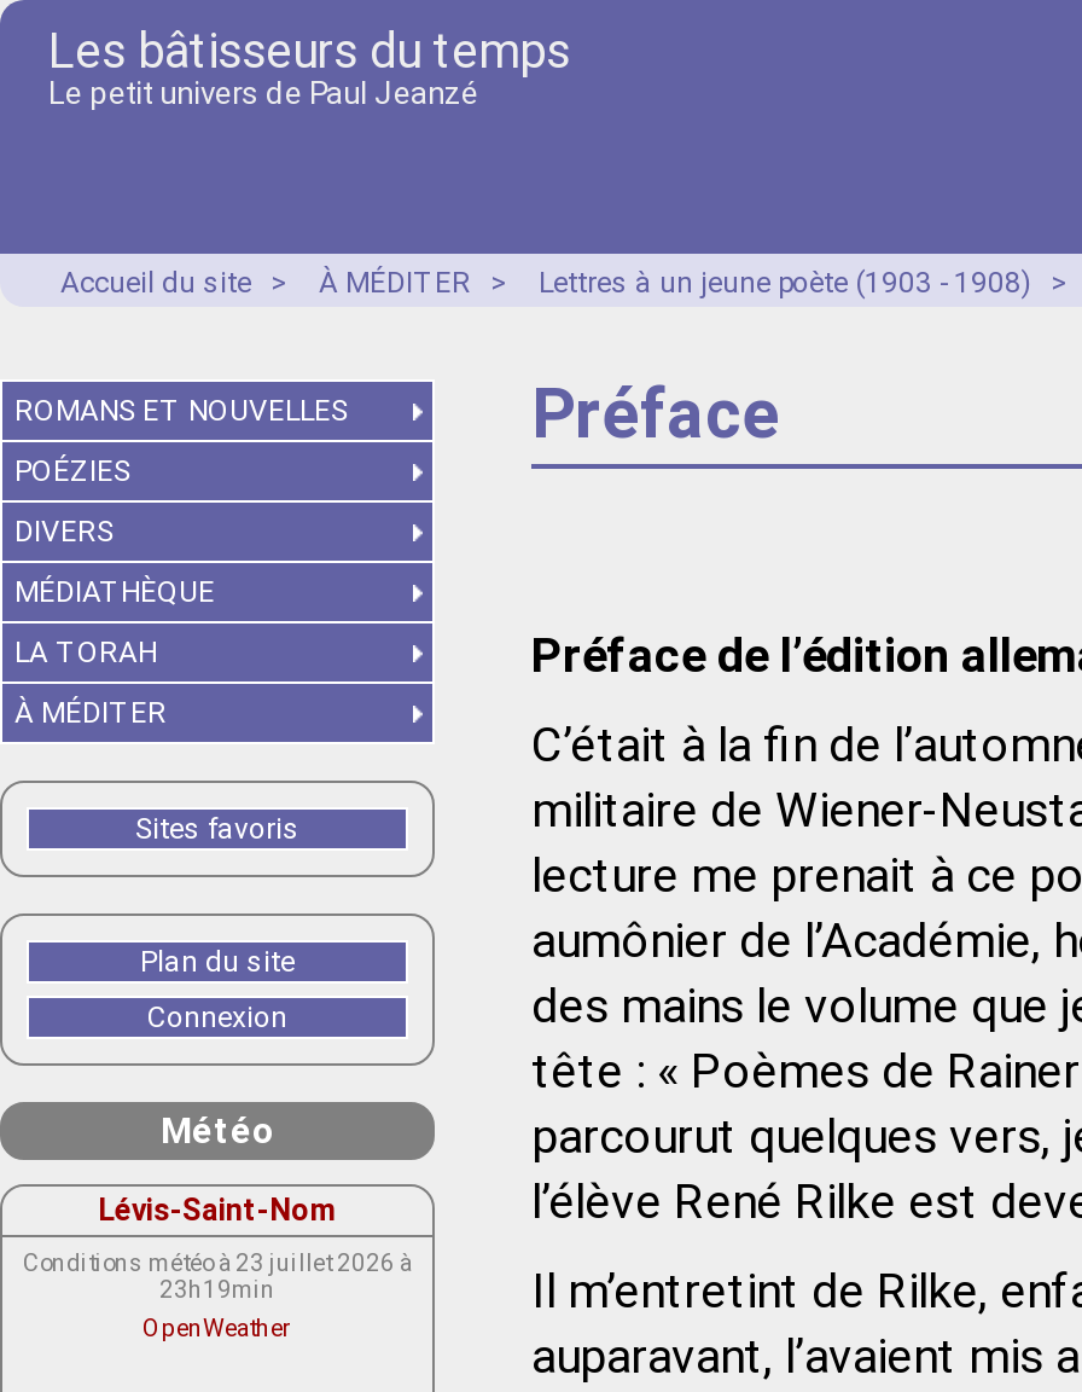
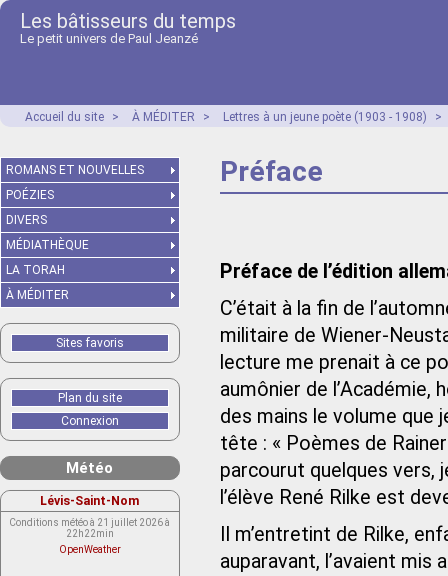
[23,1249,412,1303] Conditions météo à 23 juillet 2026 à | 23h19min -> [9,517,170,539] Conditions météo à 21 juillet 2026 à | 22h22min

